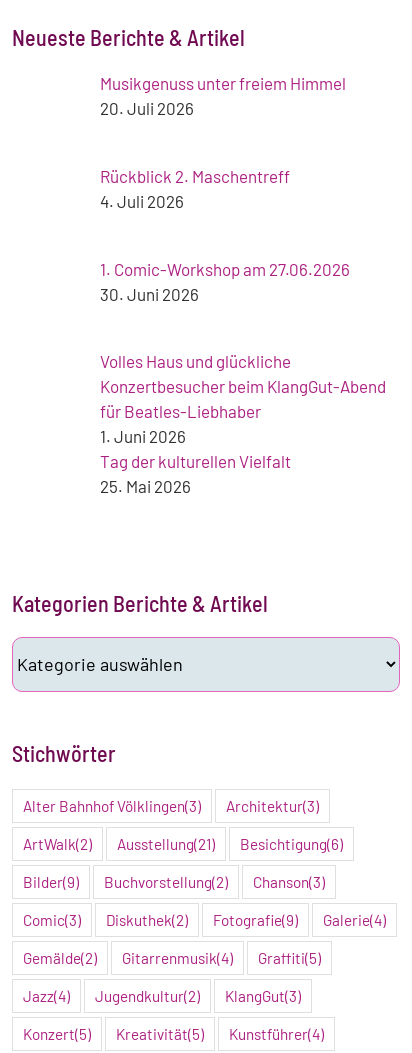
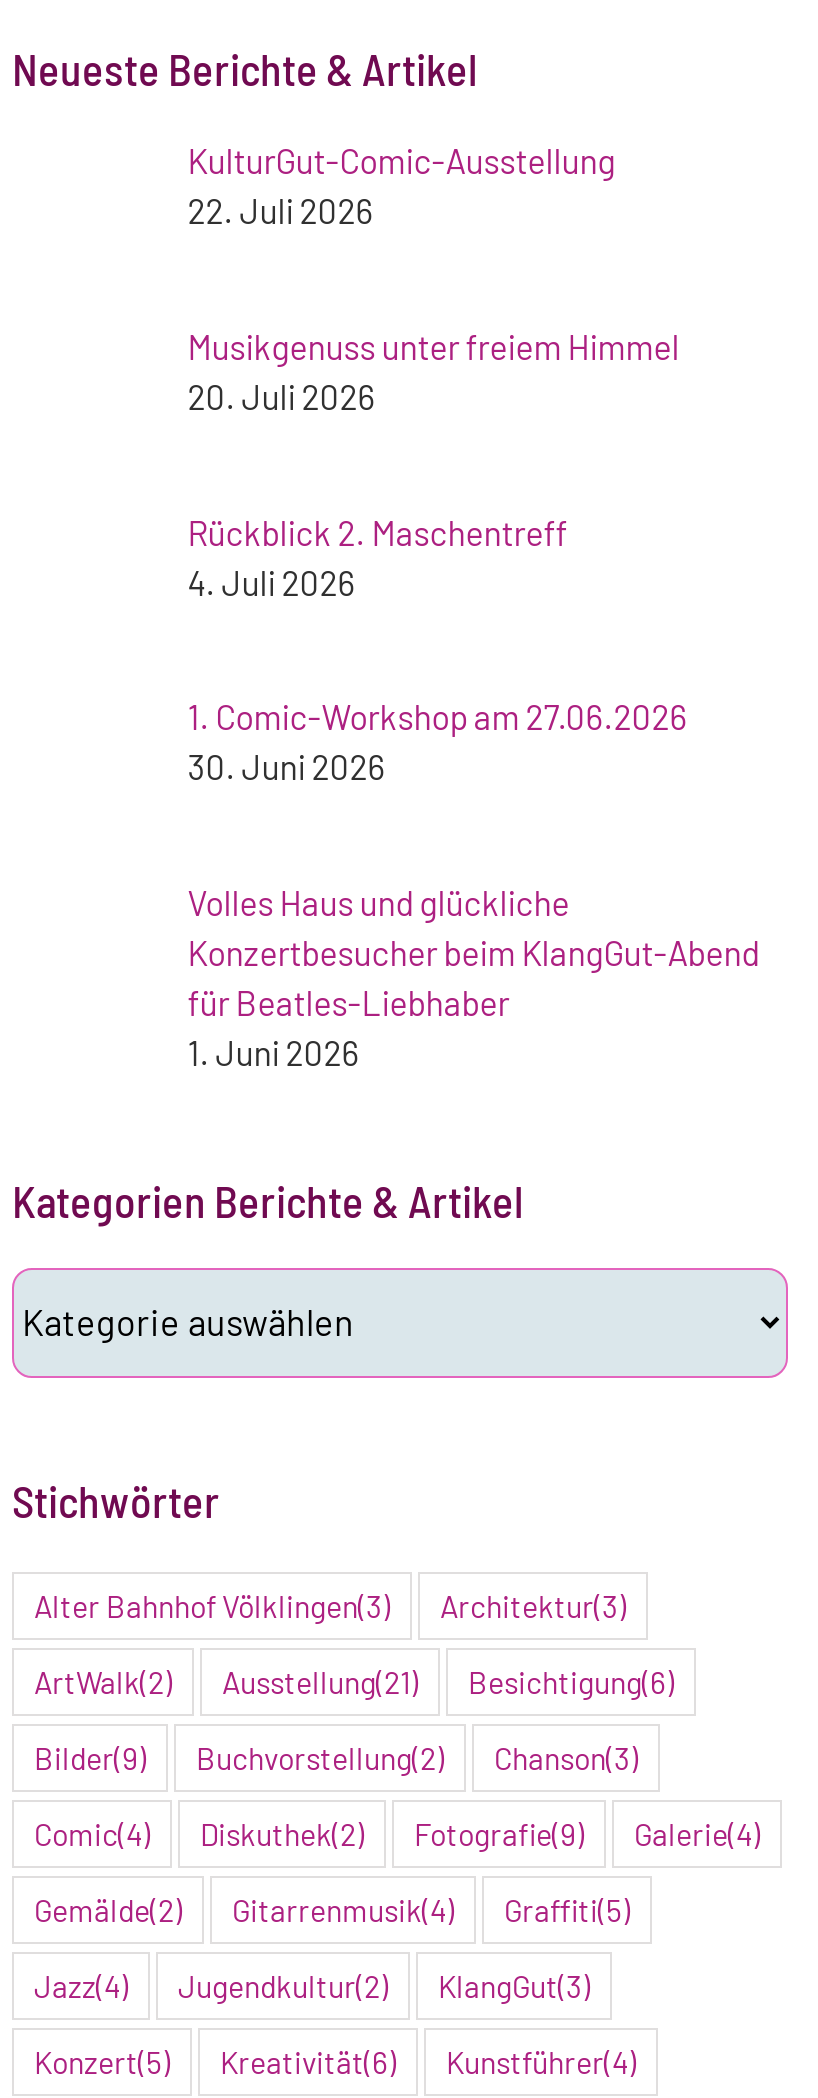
none -> [188,140,616,230] KulturGut-Comic-Ausstellung | 22. Juli 2026
moved [100,73,386,446] -> [188,326,760,1073]: Musikgenuss unter freiem Himmel | 20. Juli 2026 | Rückblick 2. Maschentreff | ... | für Beatles-Liebhaber | 1. Juni 2026
[100,451,291,496] Tag der kulturellen Vielfalt | 25. Mai 2026 -> none
[23,910,386,928] Comic(3) Diskuthek(2) Fotografie(9) Galerie(4) -> [34,1815,760,1851] Comic(4) Diskuthek(2) Fotografie(9) Galerie(4)
[23,1024,324,1042] Konzert(5) Kreativität(5) Kunstführer(4) -> [34,2043,636,2079] Konzert(5) Kreativität(6) Kunstführer(4)

